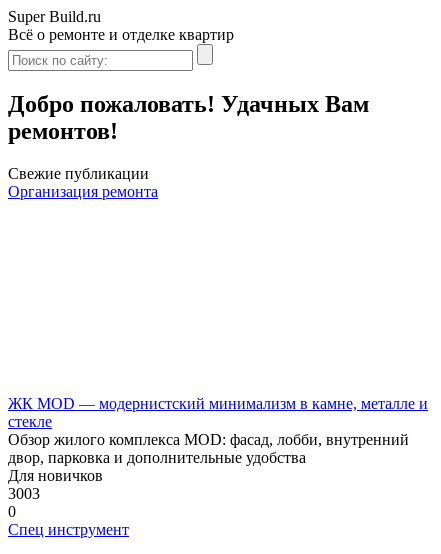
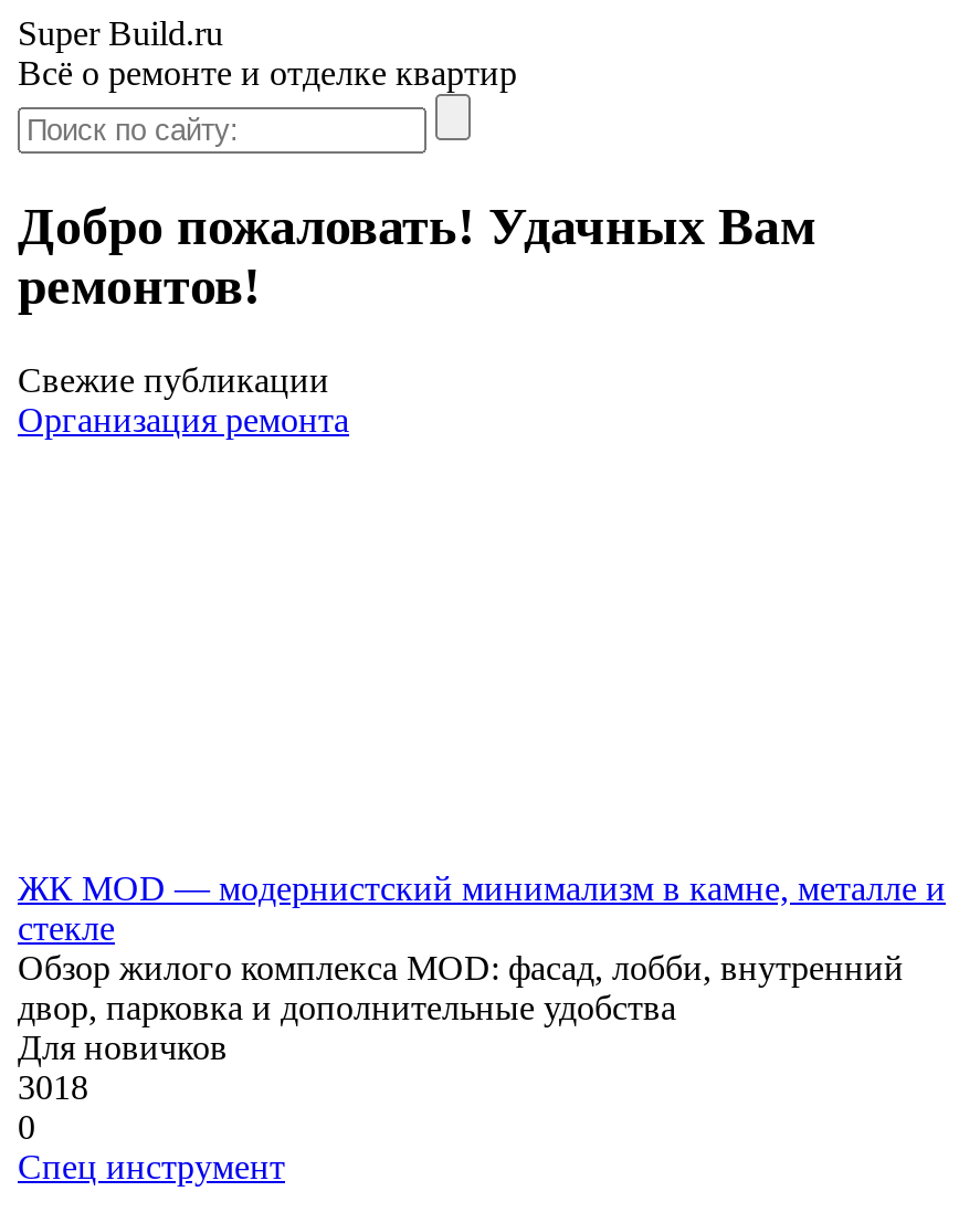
[8,485,40,502] 3003 -> [18,1068,88,1105] 3018

